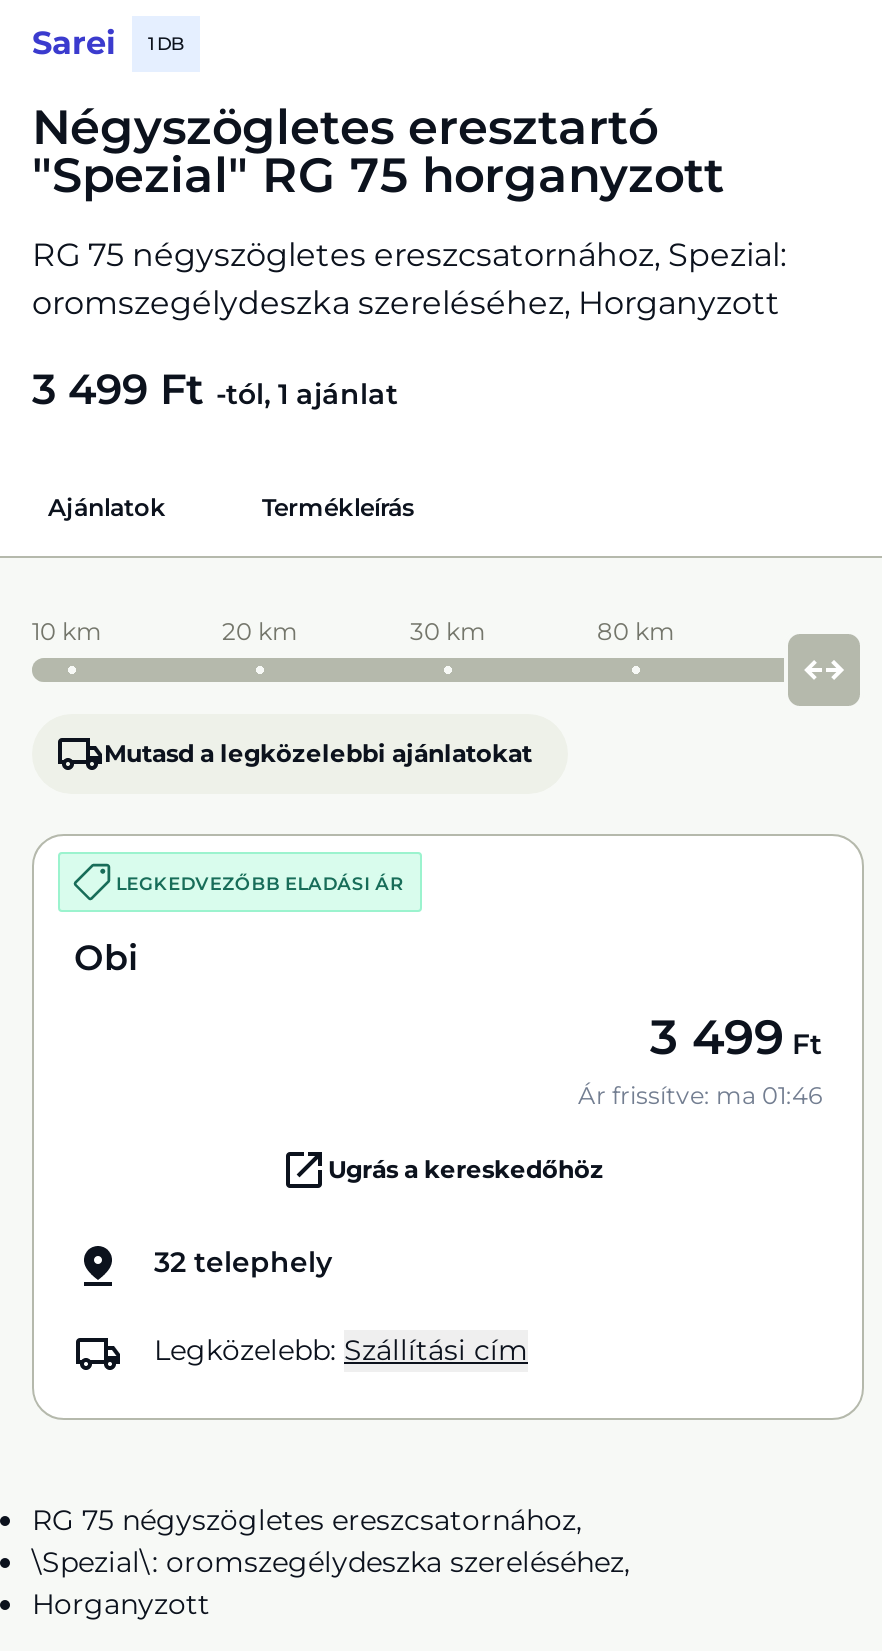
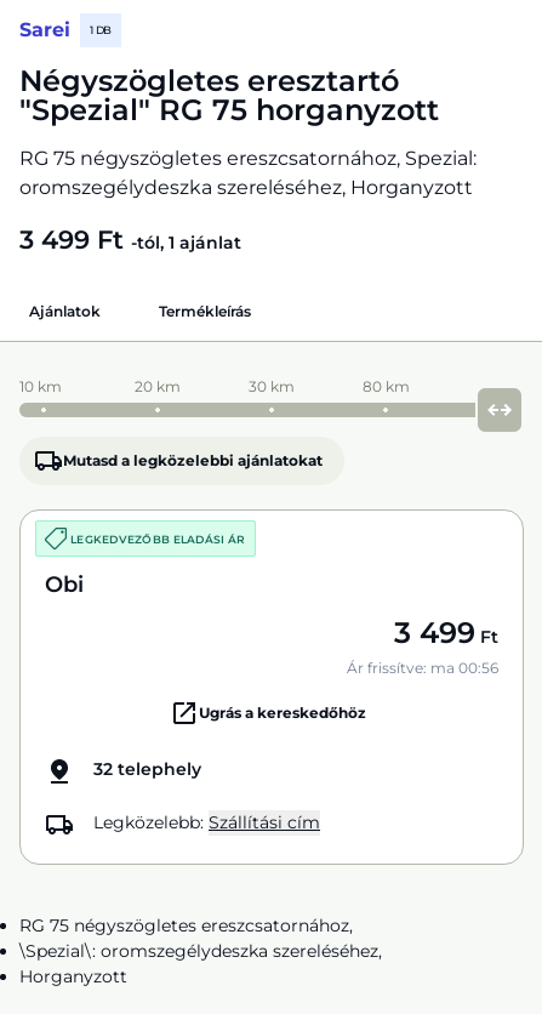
[578,1080,822,1110] Ár frissítve: ma 01:46 -> [347,659,498,677] Ár frissítve: ma 00:56

